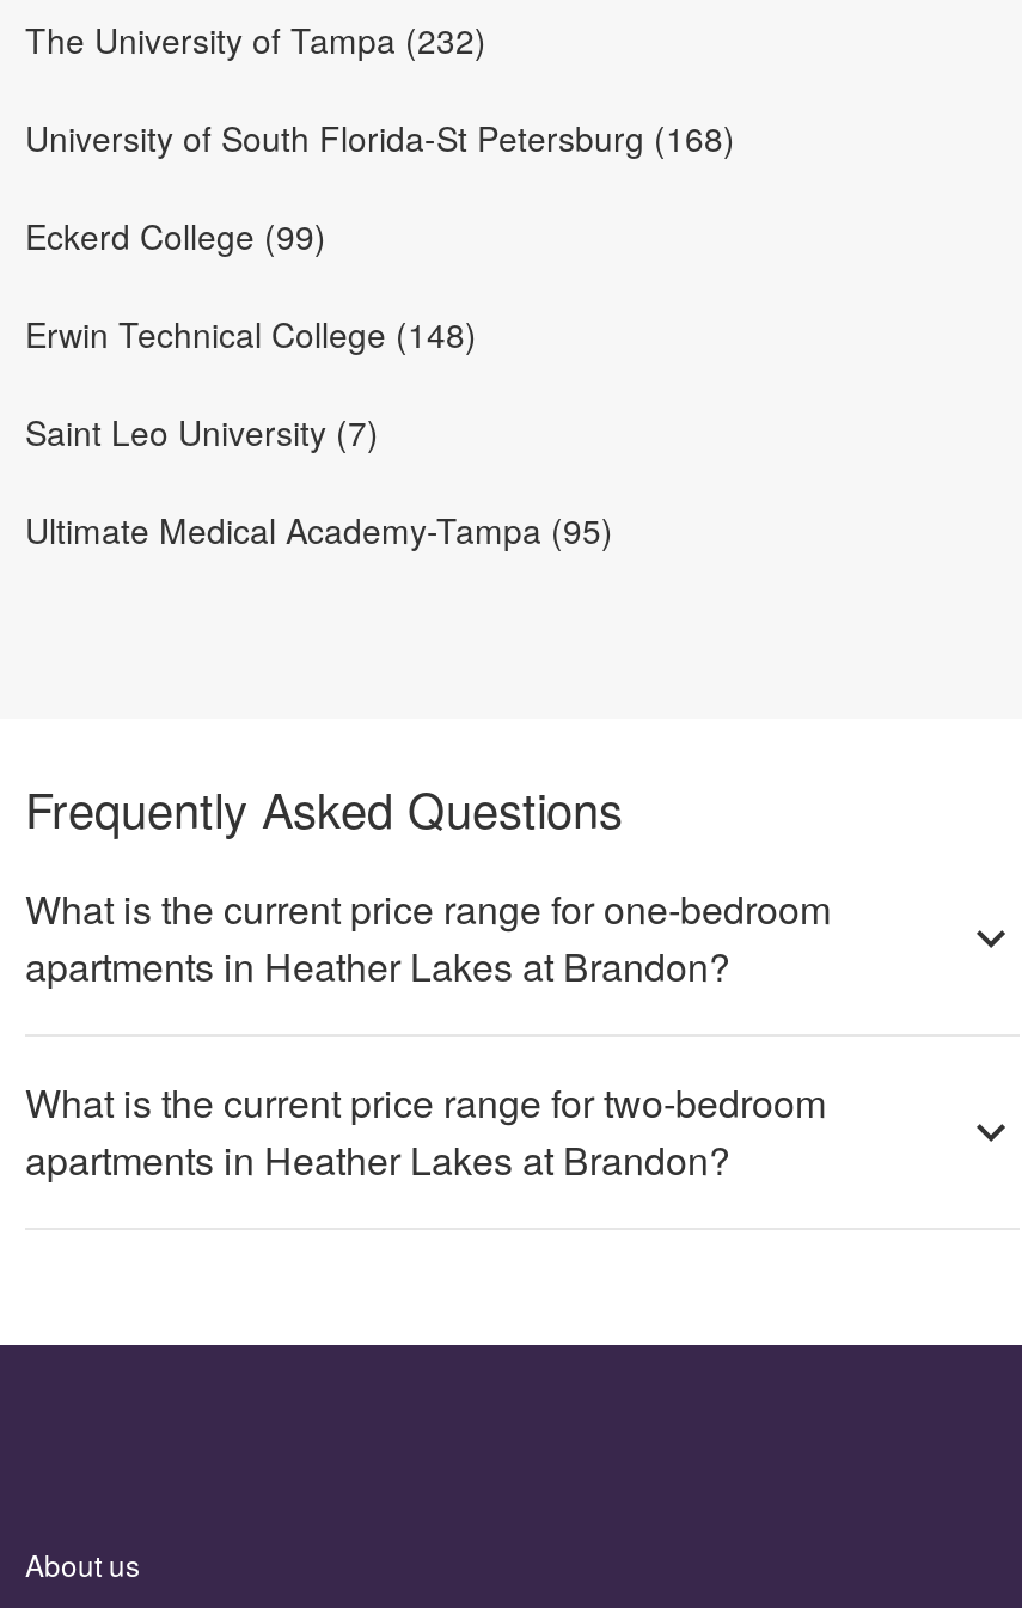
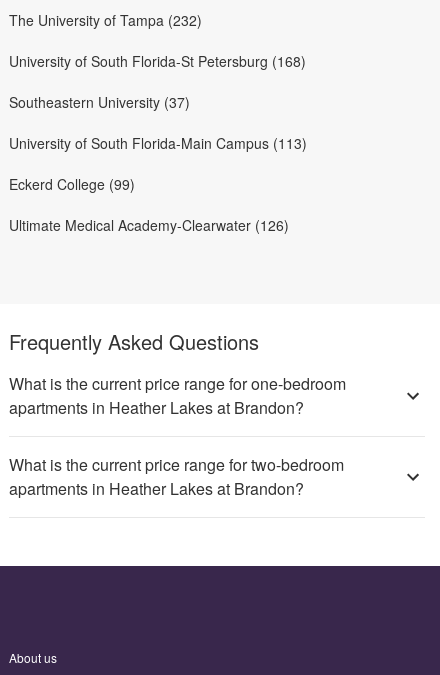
none -> [9,92,307,153] Southeastern University (37) | University of South Florida-Main Campus (113)
moved [25,212,326,259] -> [9,174,135,194]: Eckerd College (99)
[25,310,616,554] Erwin Technical College (148) | Saint Leo University (7) | Ultimate Medical Academy-Tampa (95) -> [9,215,289,235] Ultimate Medical Academy-Clearwater (126)

